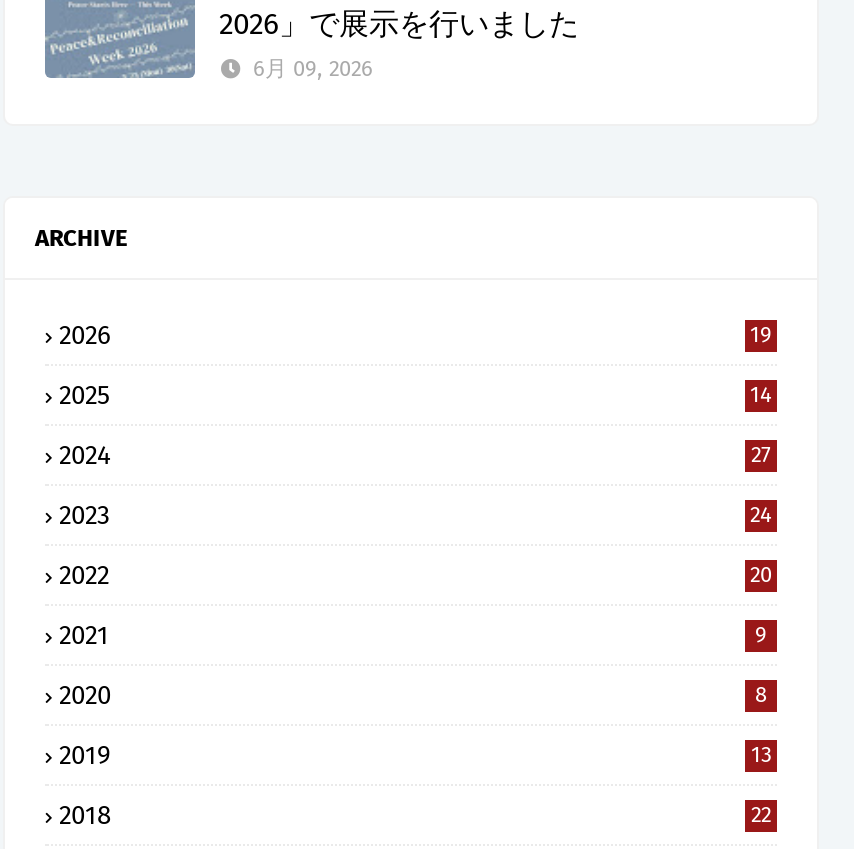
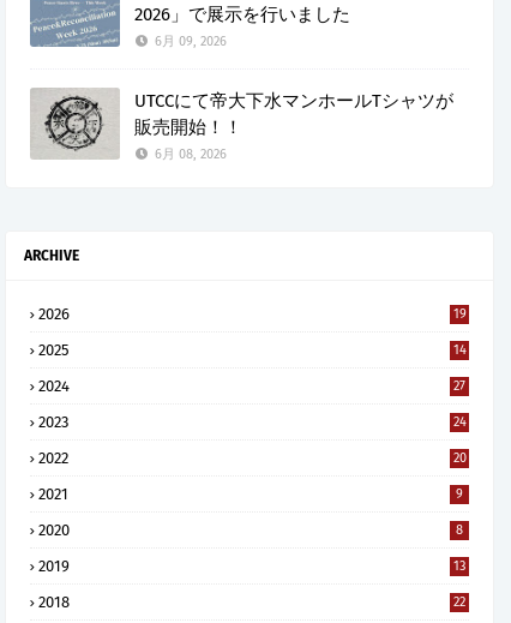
none -> [31,88,453,162] [image] | UTCCにて帝大下水マンホールTシャツが | 販売開始！！ | 6月 08, 2026

